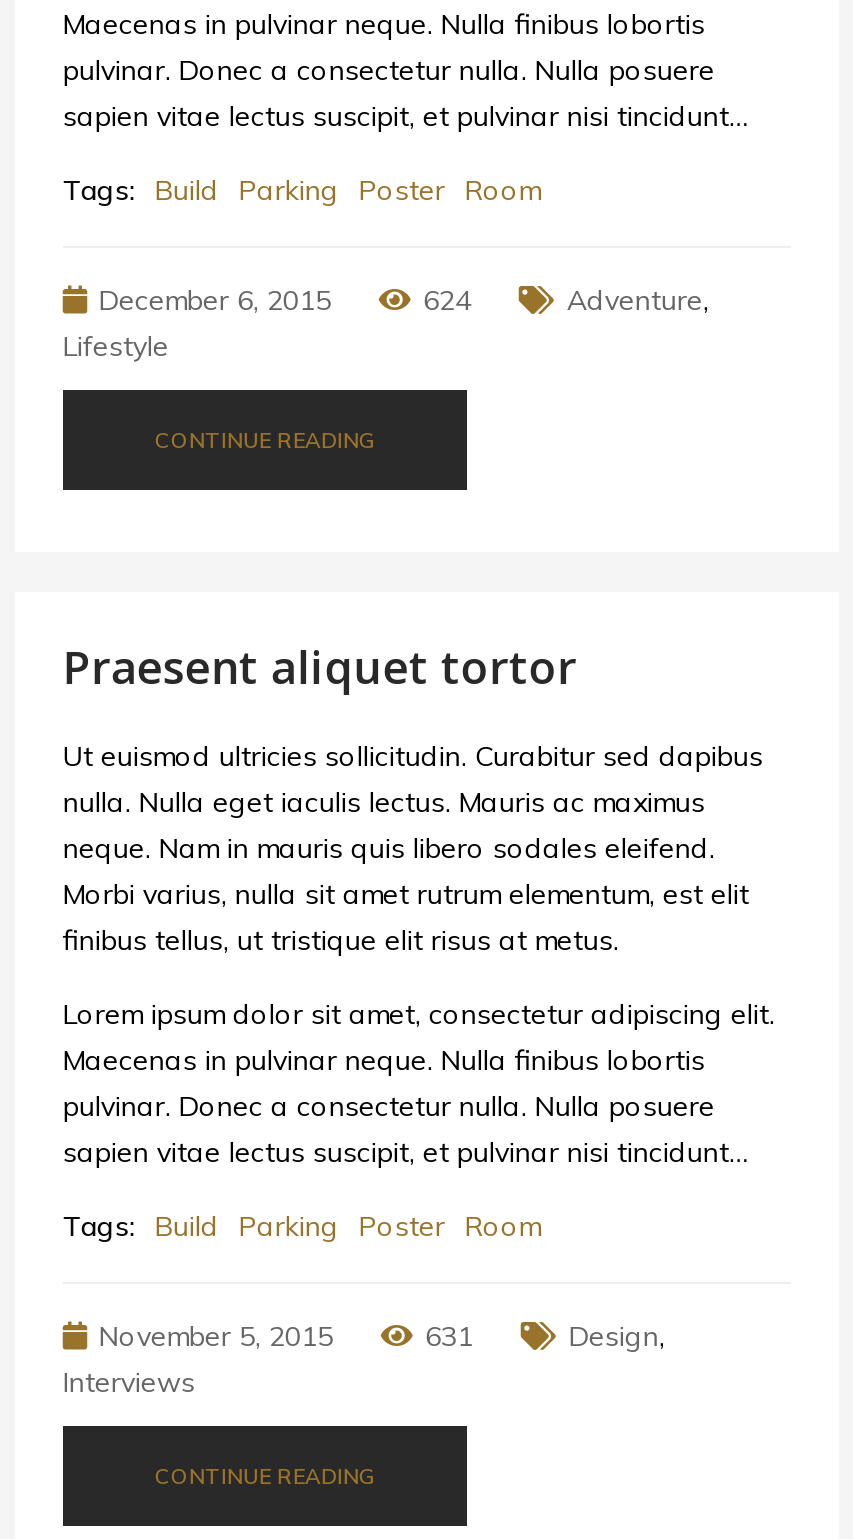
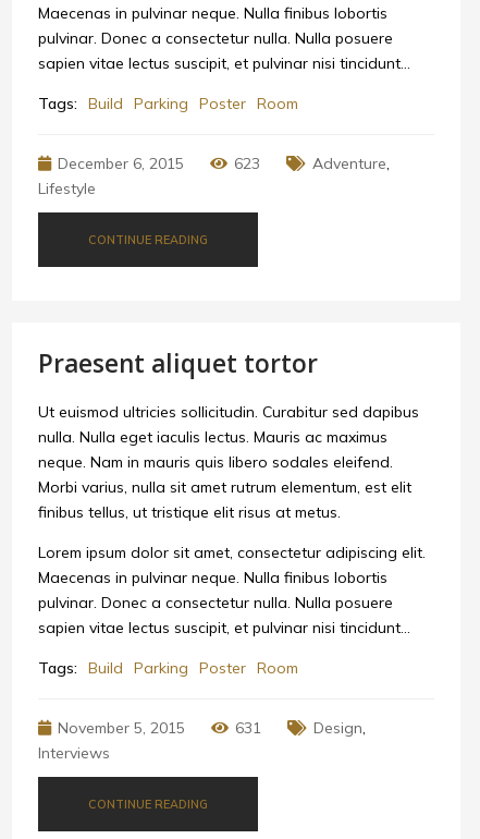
[423,282,471,318] 624 -> [234,154,260,173] 623

